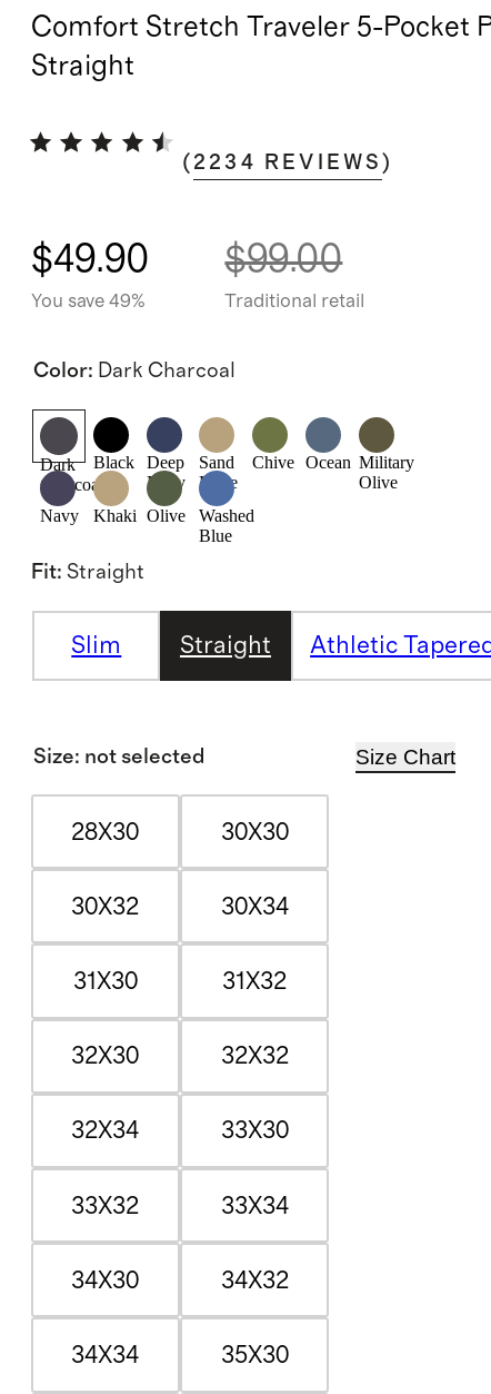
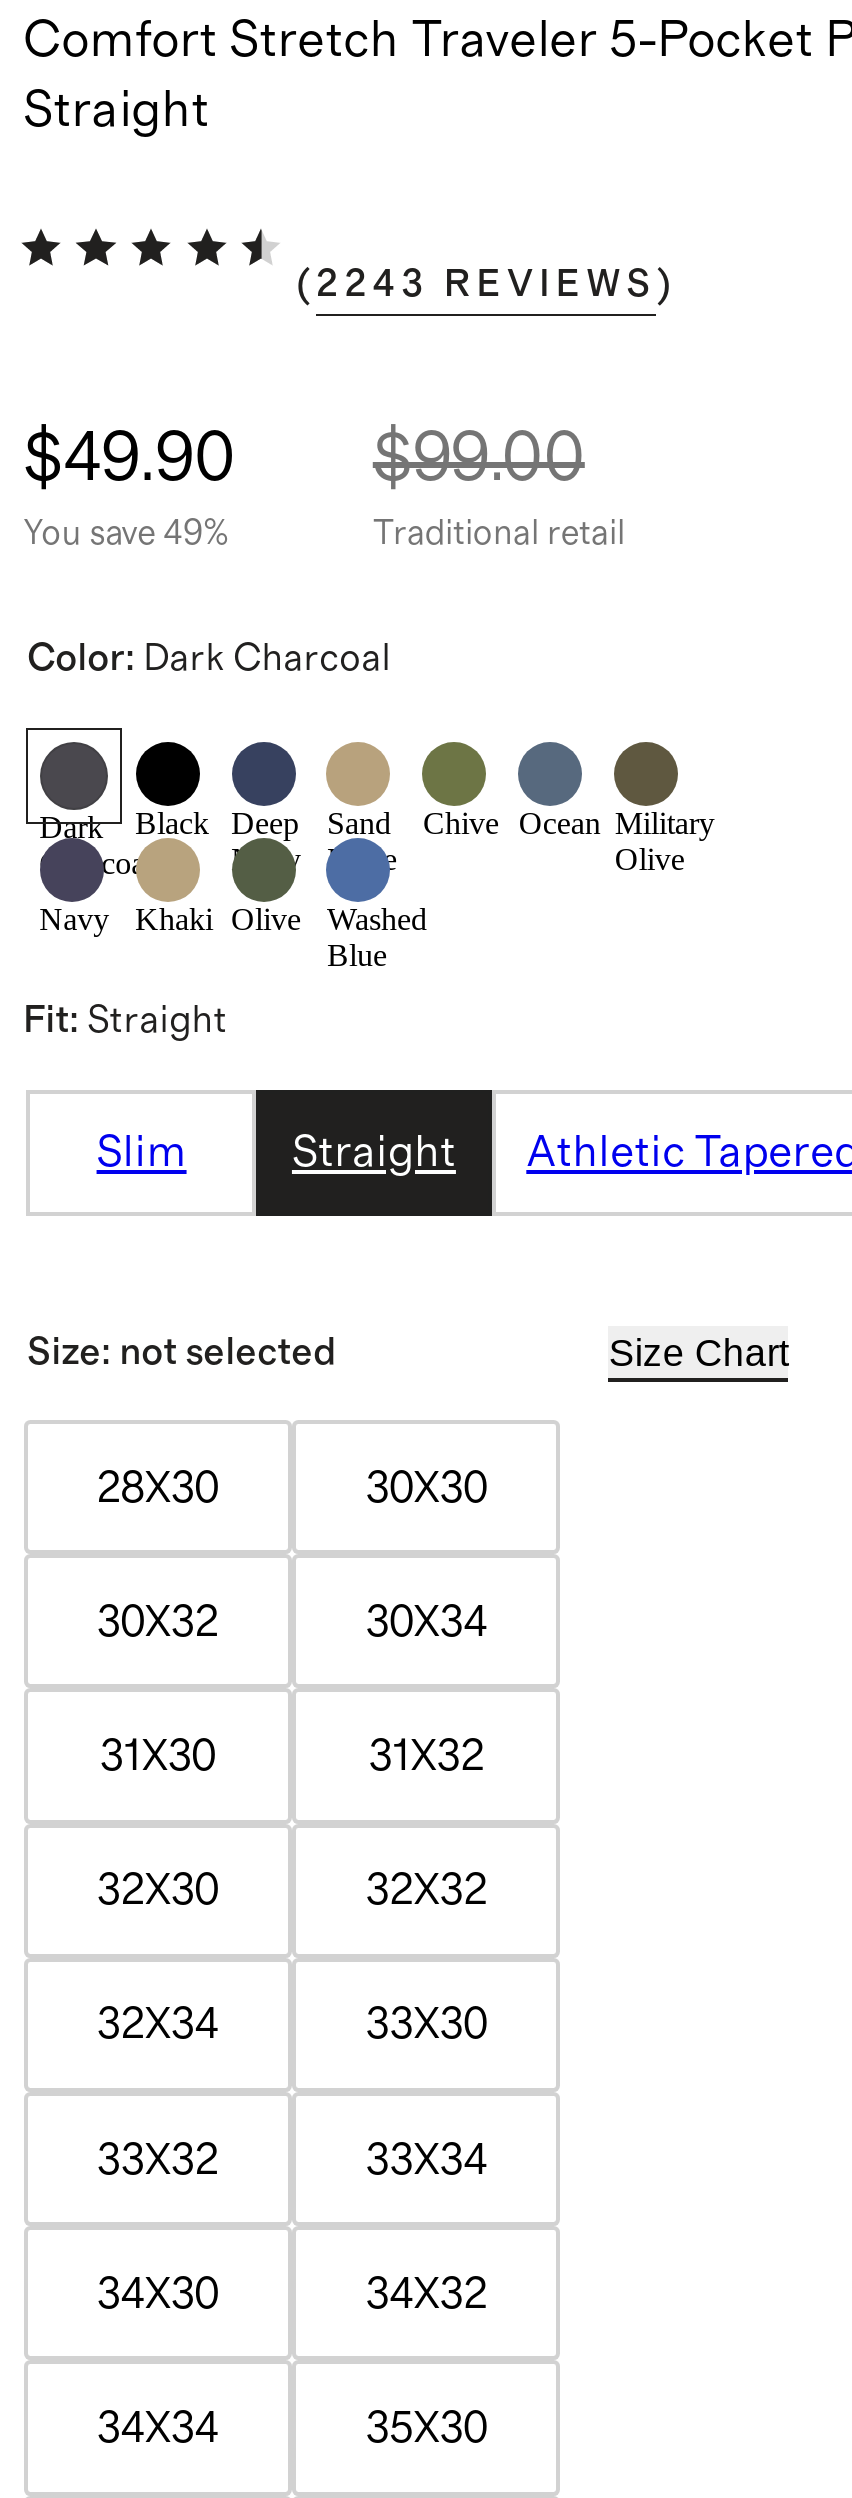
[182,152,394,174] (2234 REVIEWS) -> [296,266,677,304] (2243 REVIEWS)

